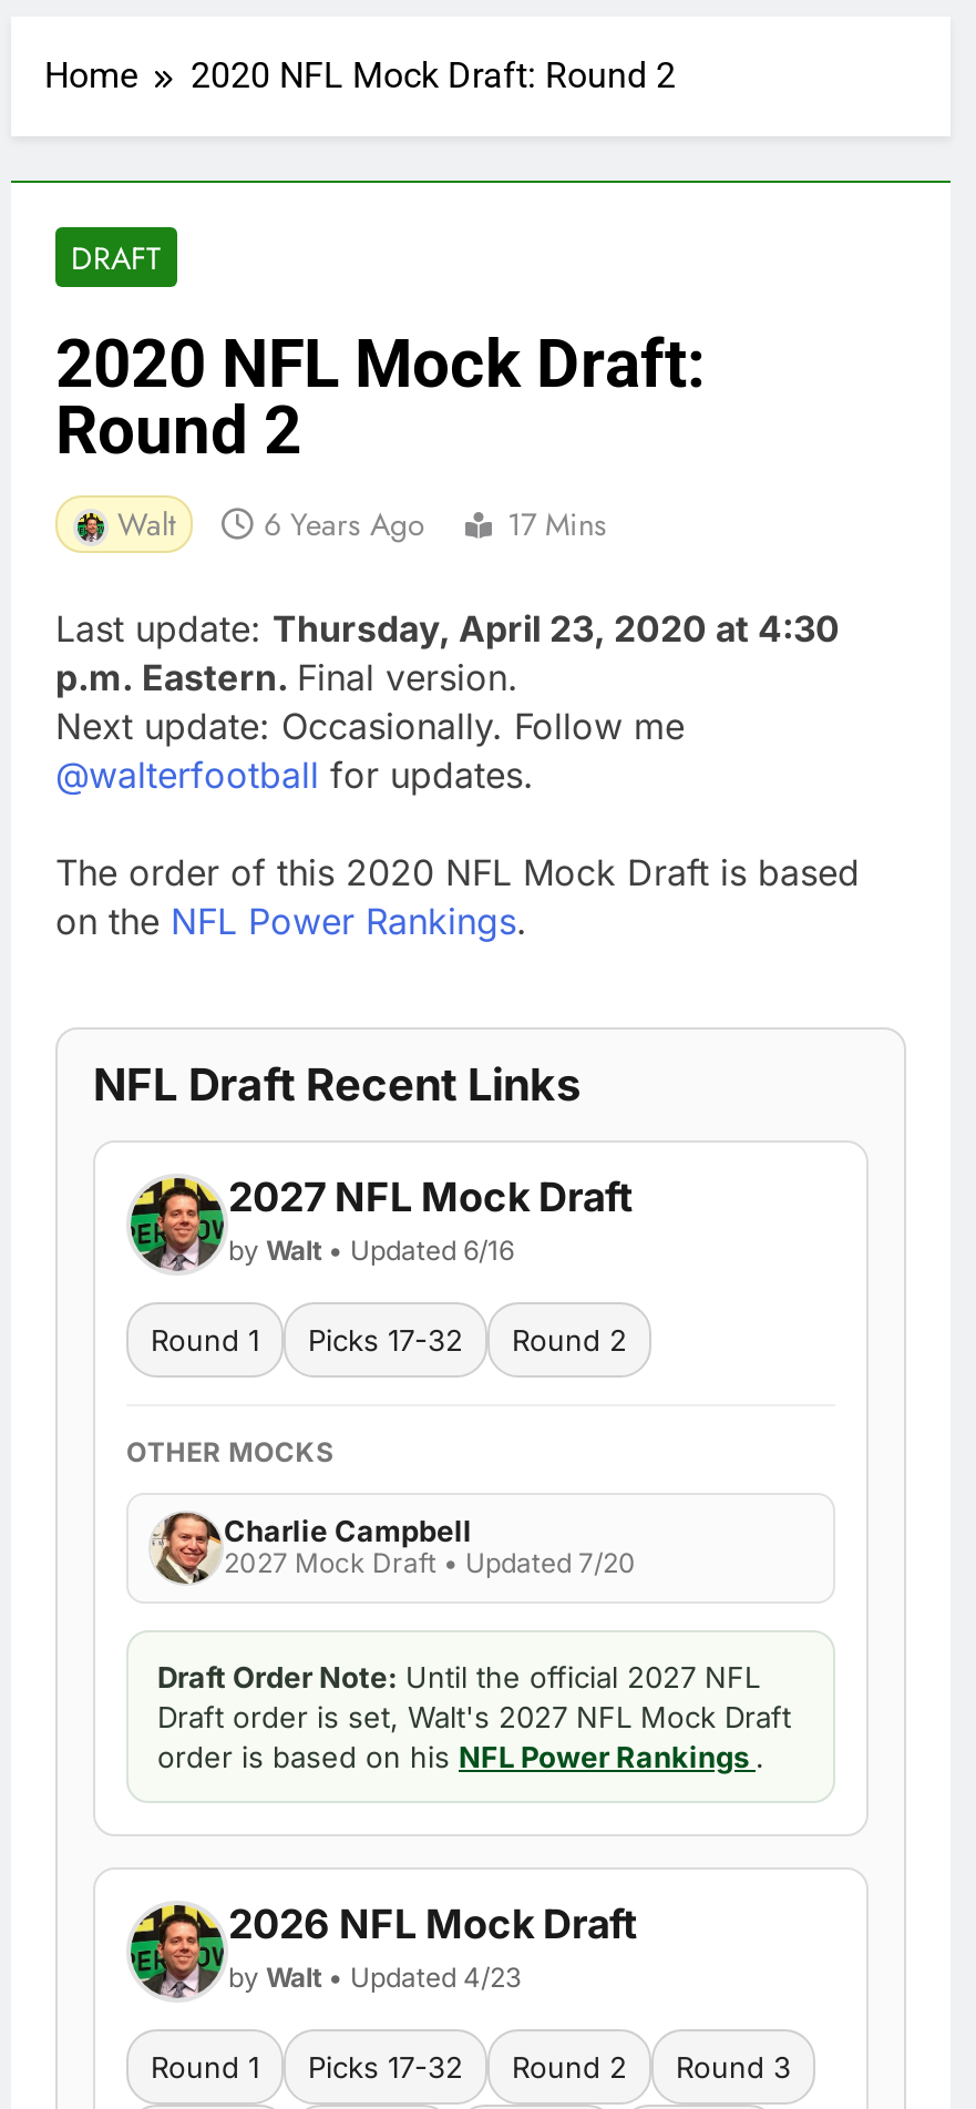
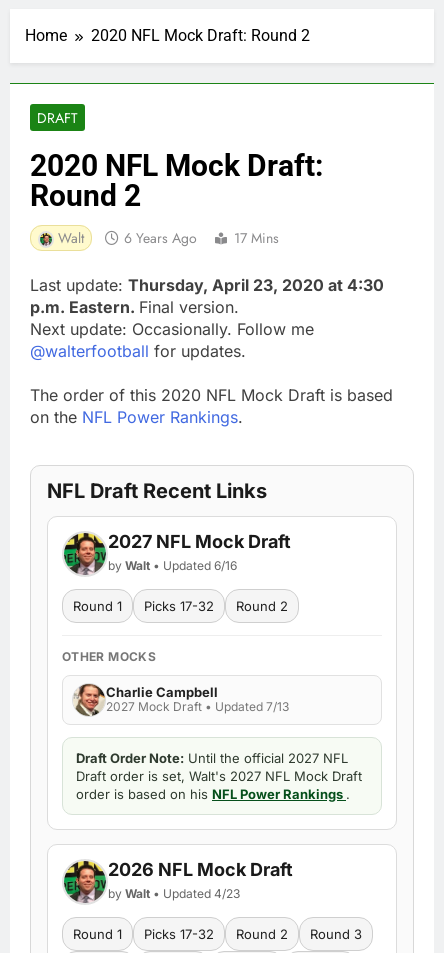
[224,1546,636,1579] 2027 Mock Draft • Updated 7/20 -> [106,699,289,714] 2027 Mock Draft • Updated 7/13

